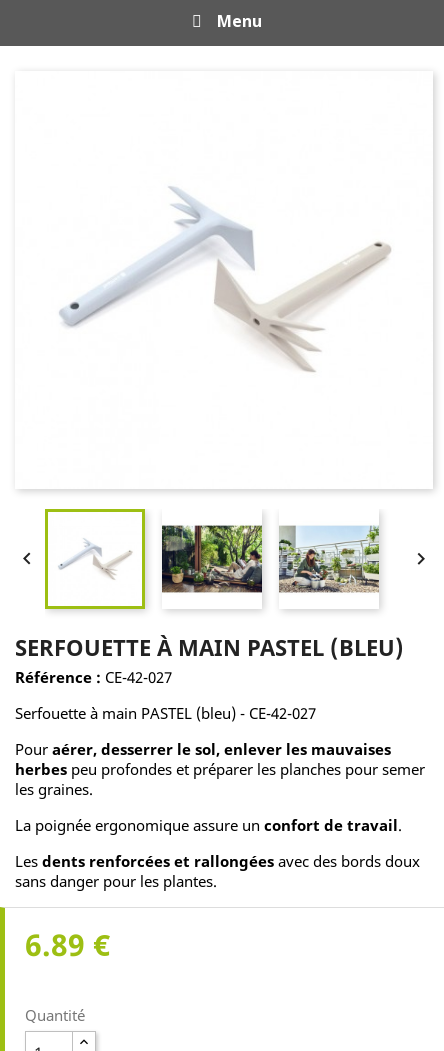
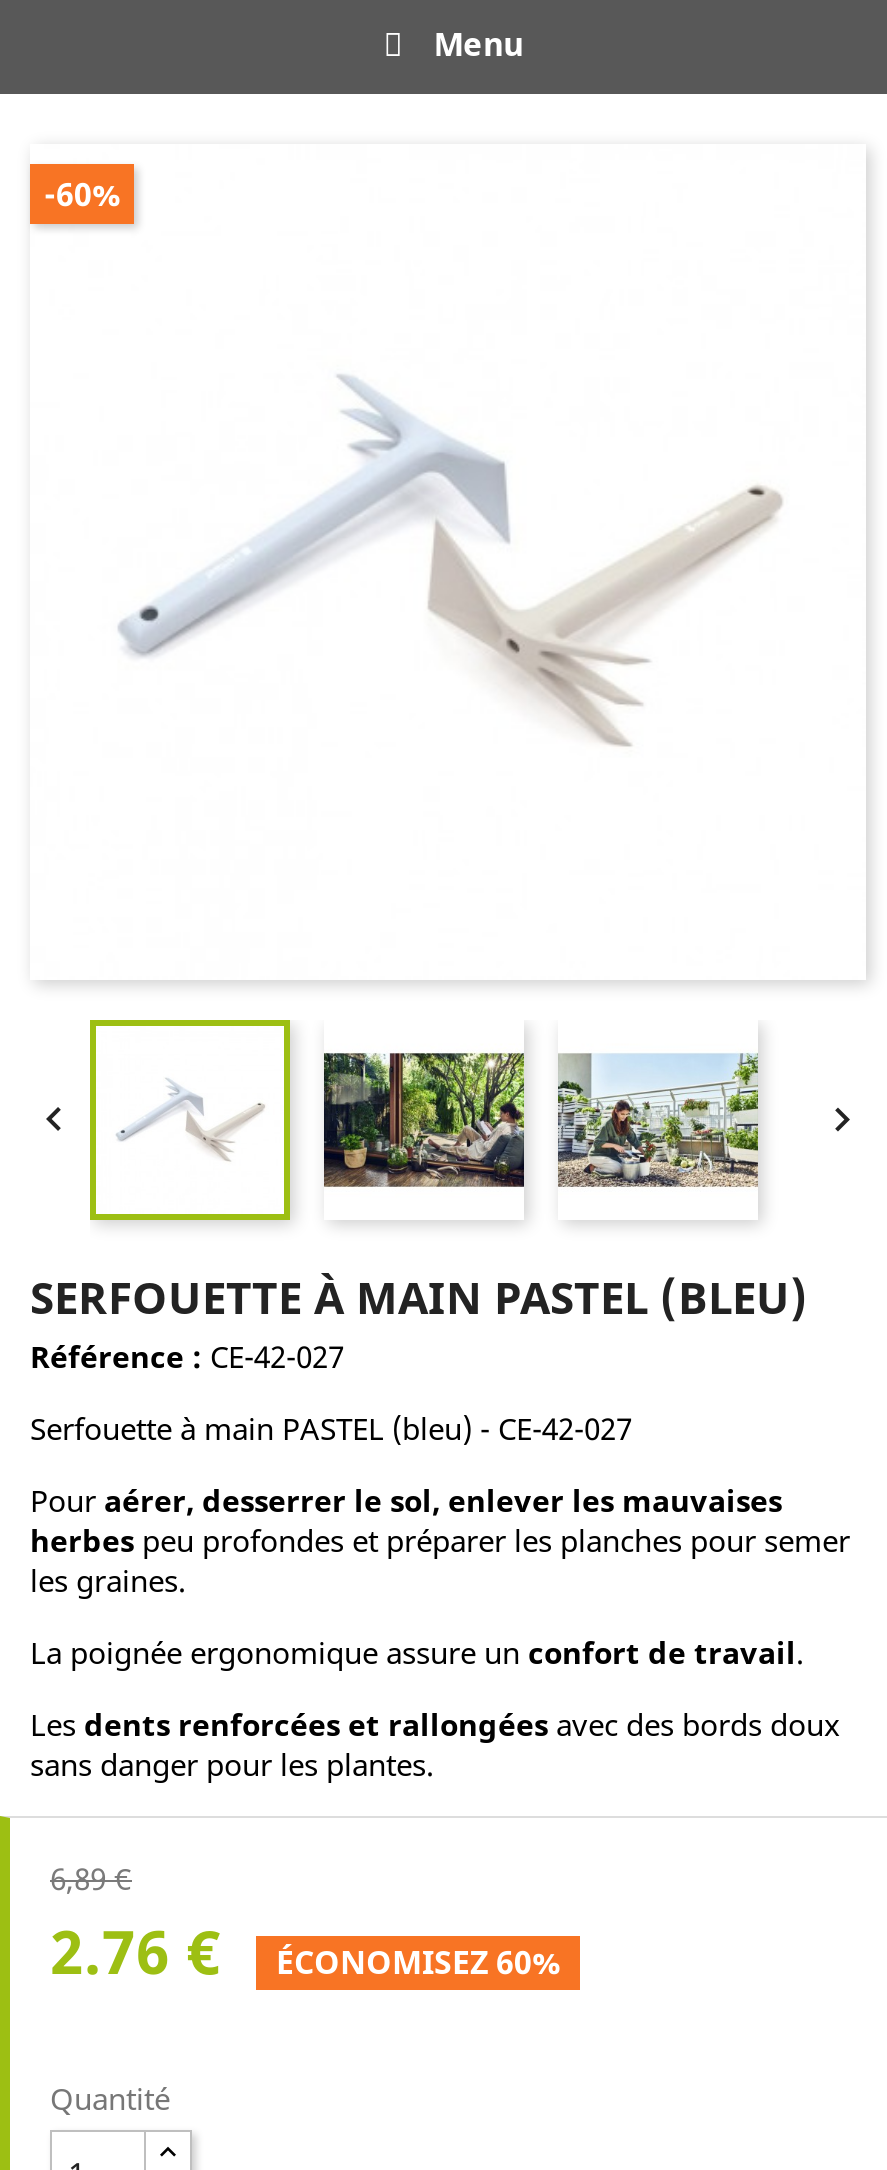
none -> [44,173,120,217] -60%
[25,924,110,965] 6.89 € -> [50,1859,560,1993] 6,89 € | 2.76 € | ÉCONOMISEZ 60%

